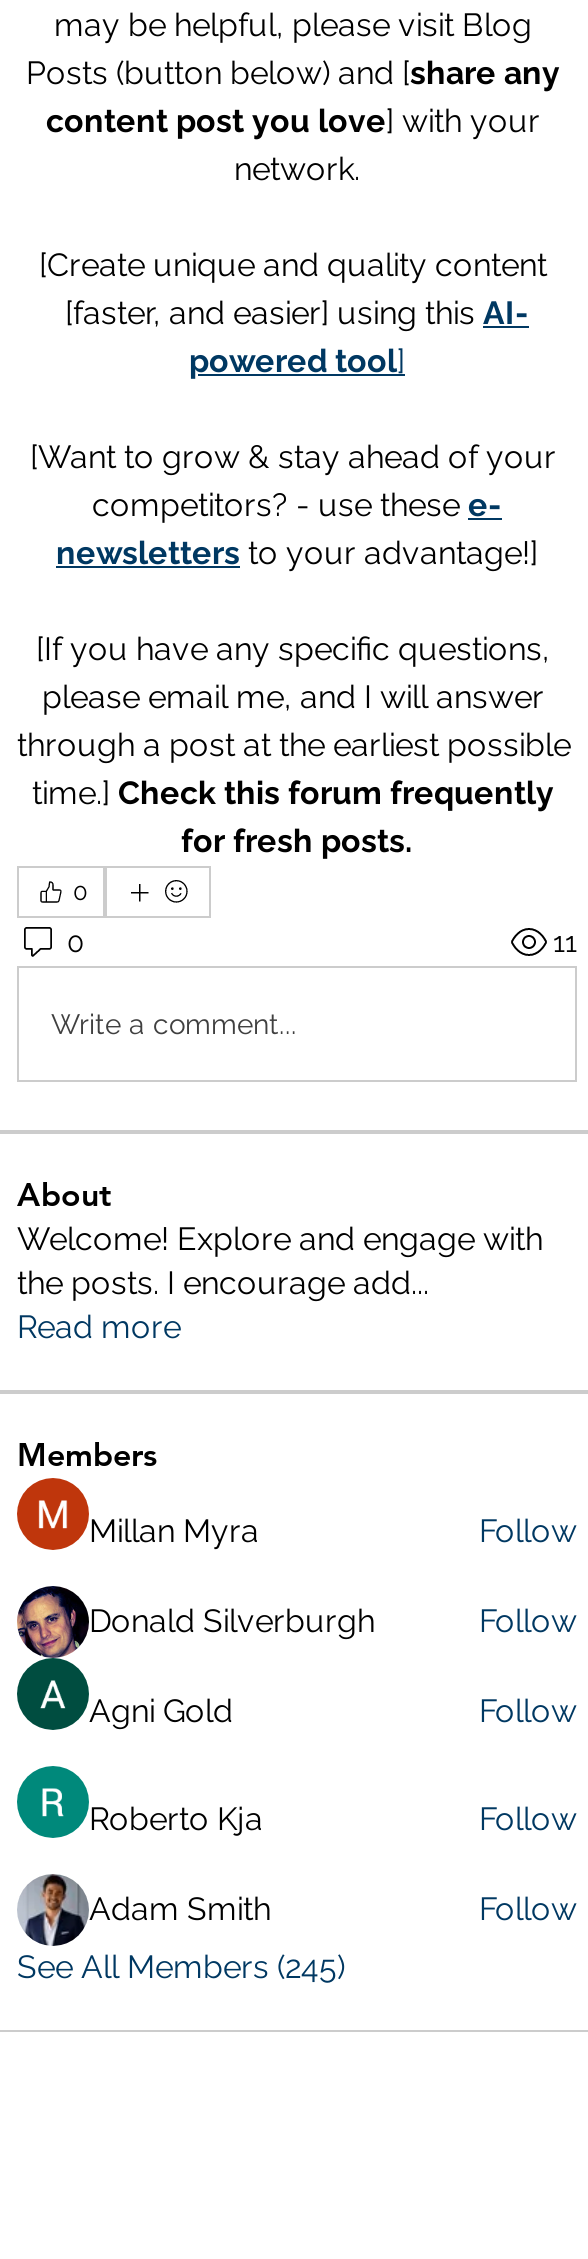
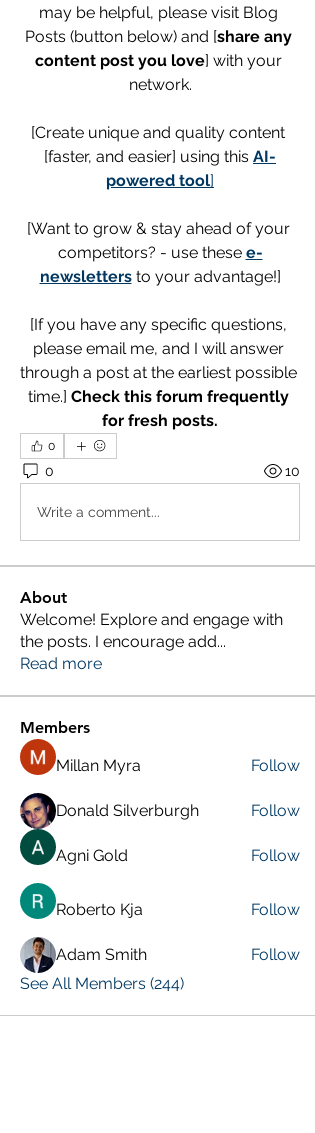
[553,925,577,957] 11 -> [285,462,300,478] 10
[17,1948,345,1986] See All Members (245) -> [20,974,184,993] See All Members (244)

